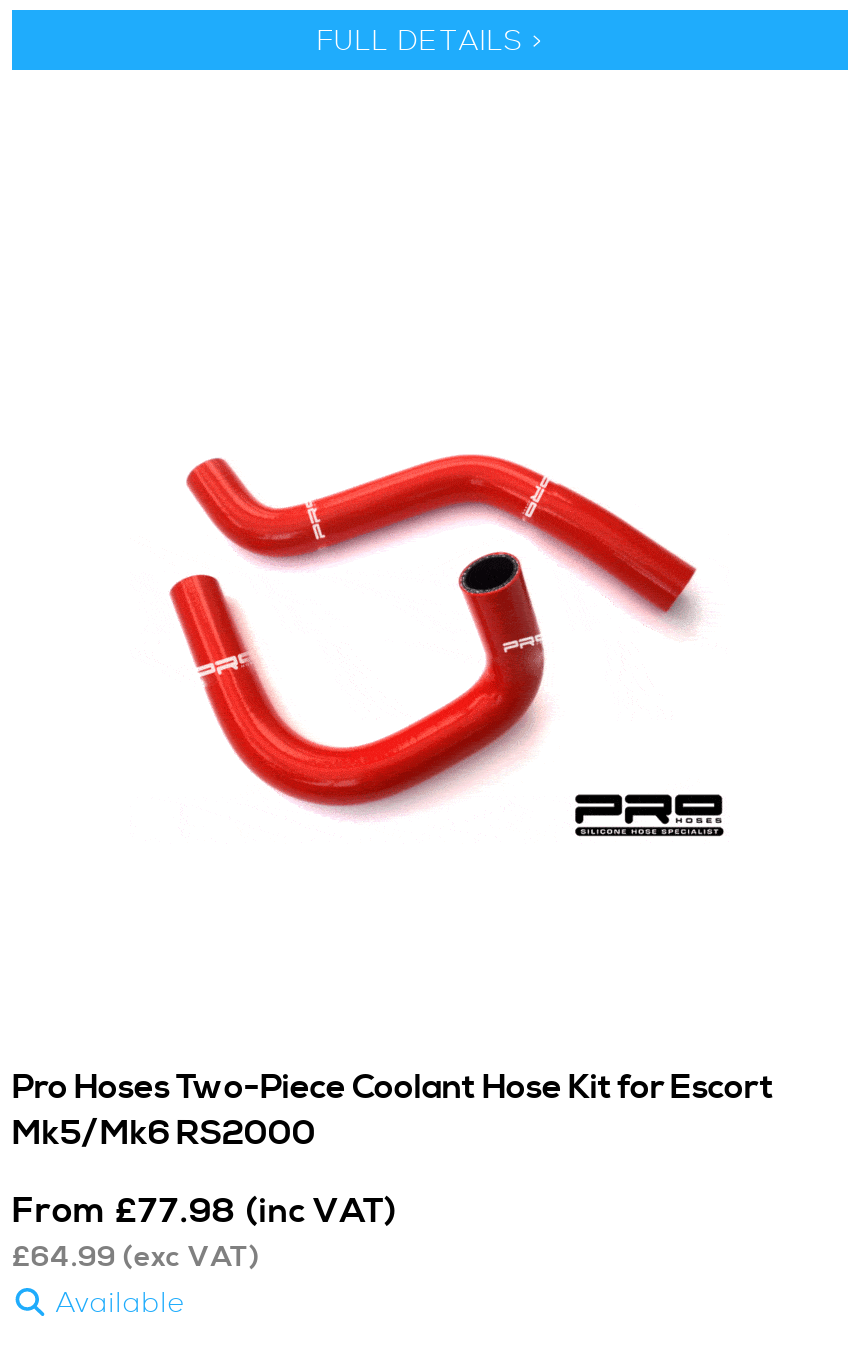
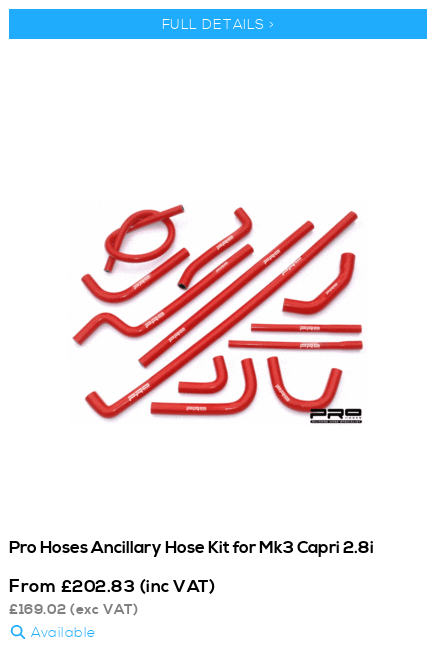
[168,452,726,838] [image] -> [72,204,364,422] [image]
[12,1066,774,1156] Pro Hoses Two-Piece Coolant Hose Kit for Escort | Mk5/Mk6 RS2000 -> [9,537,374,559] Pro Hoses Ancillary Hose Kit for Mk3 Capri 2.8i
[12,1188,397,1276] From £77.98 (inc VAT) | £64.99 (exc VAT) -> [9,575,215,619] From £202.83 (inc VAT) | £169.02 (exc VAT)

